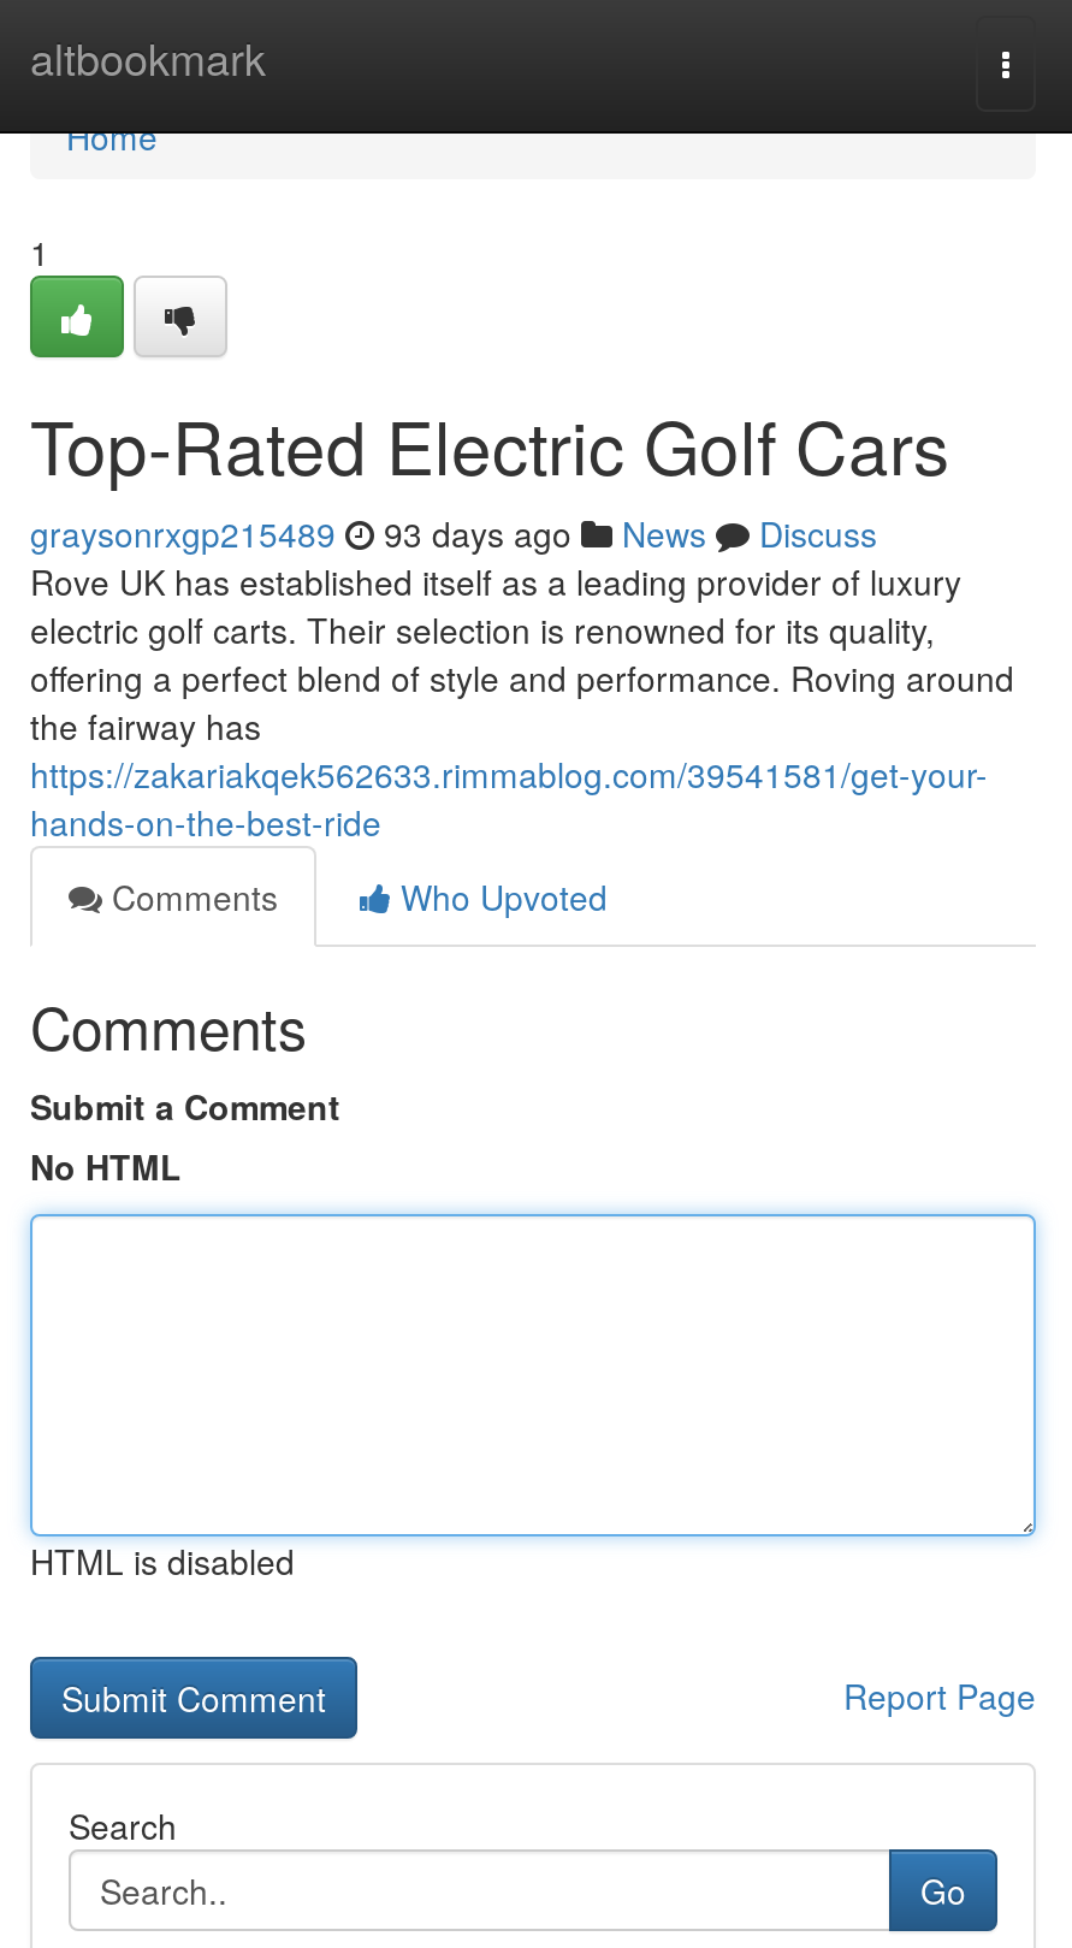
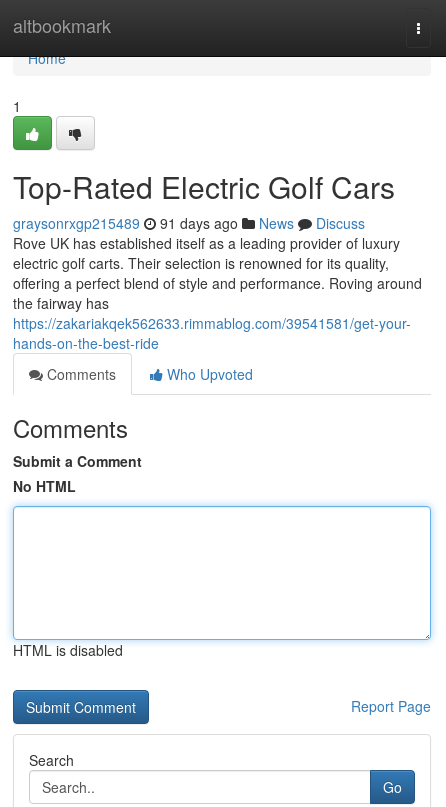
[30,509,877,557] graysonrxgp215489 93 days ago News Discuss -> [13,213,365,233] graysonrxgp215489 91 days ago News Discuss

